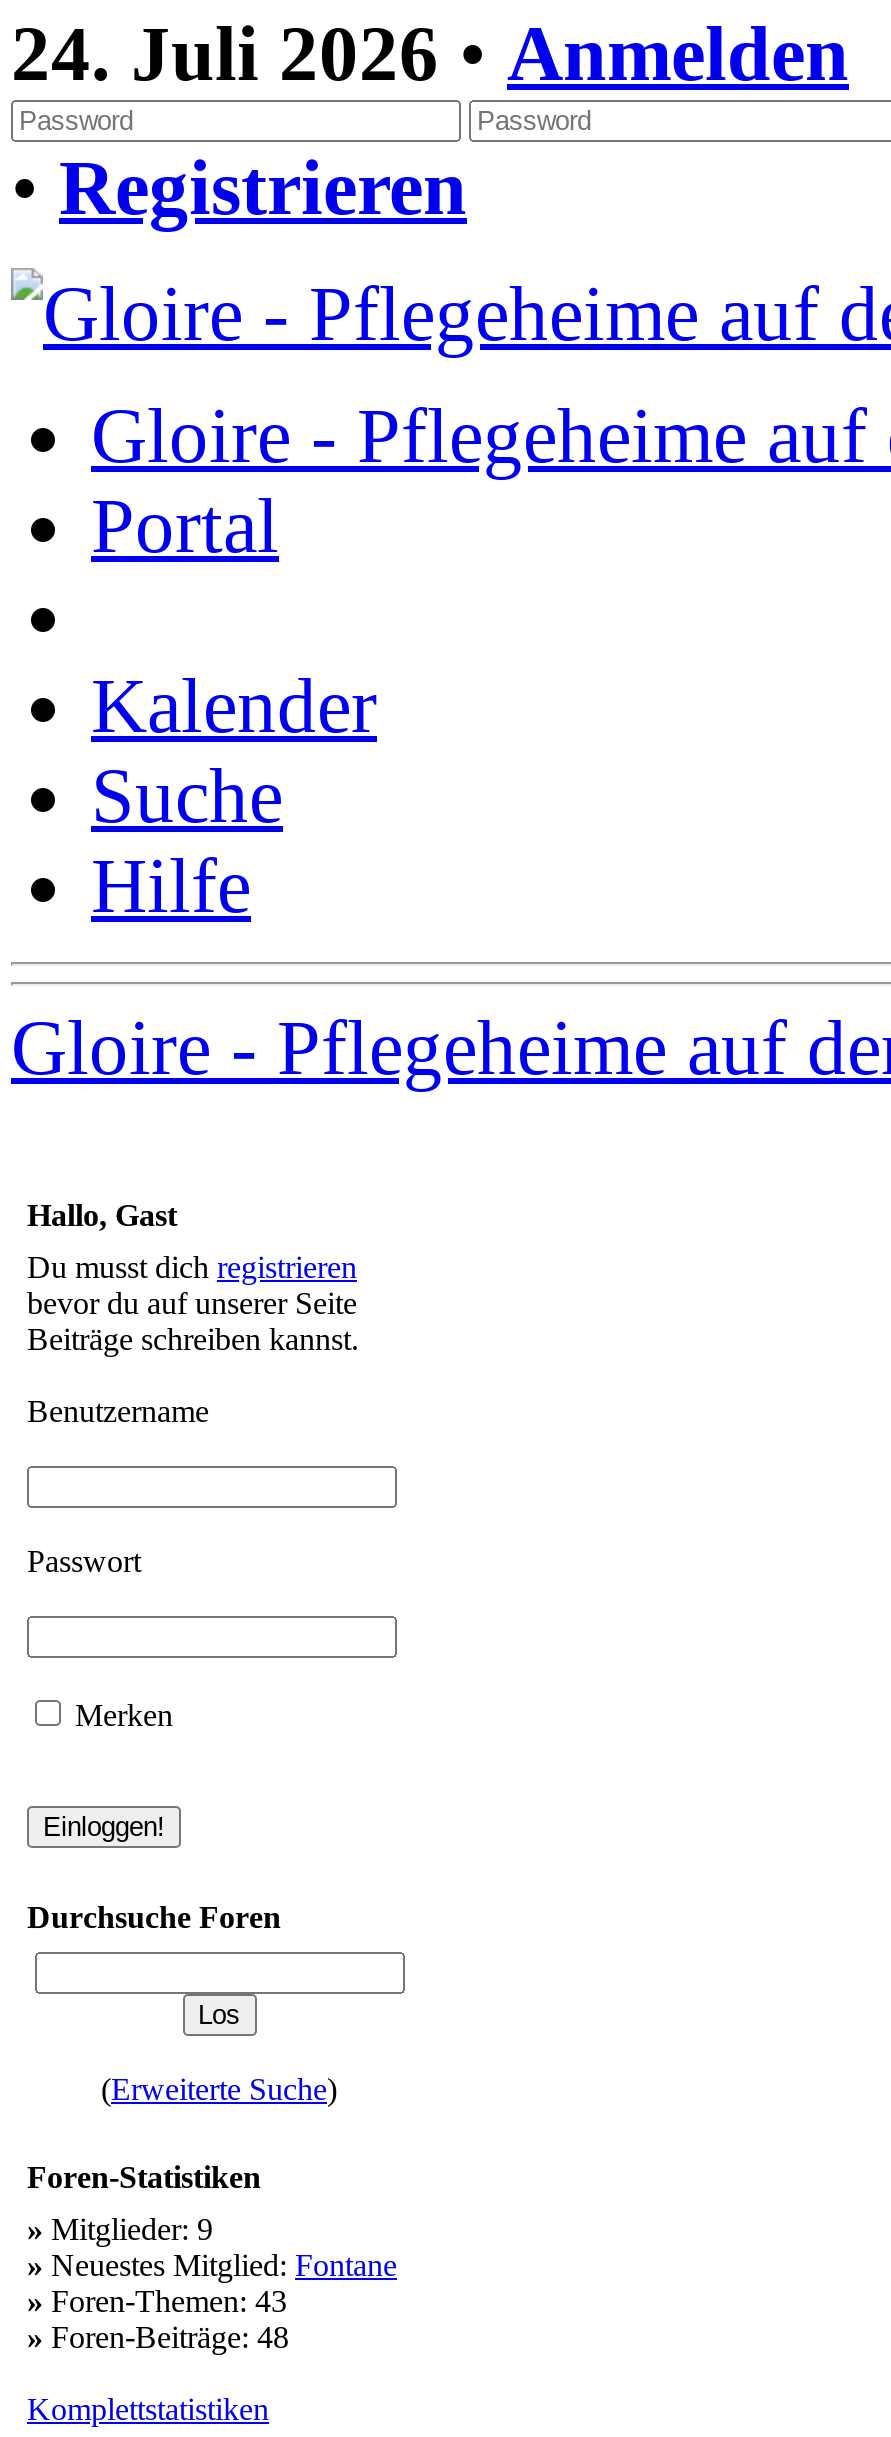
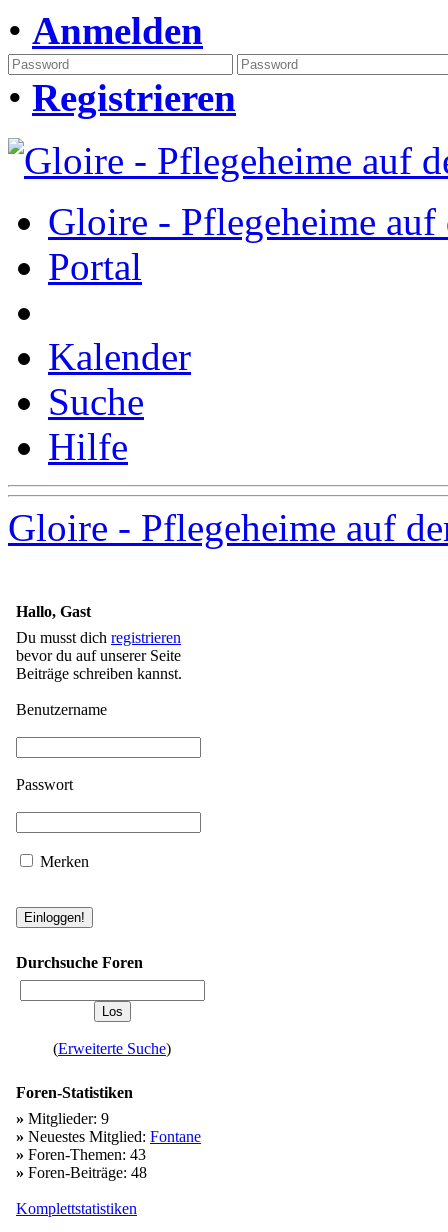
[11,10,849,96] 24. Juli 2026 • Anmelden -> [8,9,203,52] • Anmelden

